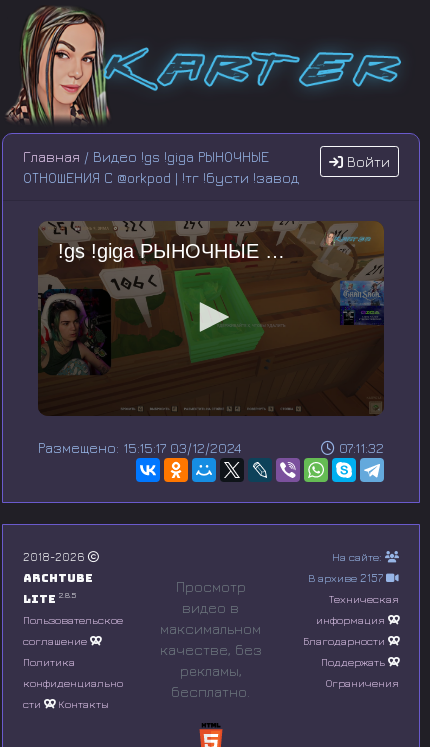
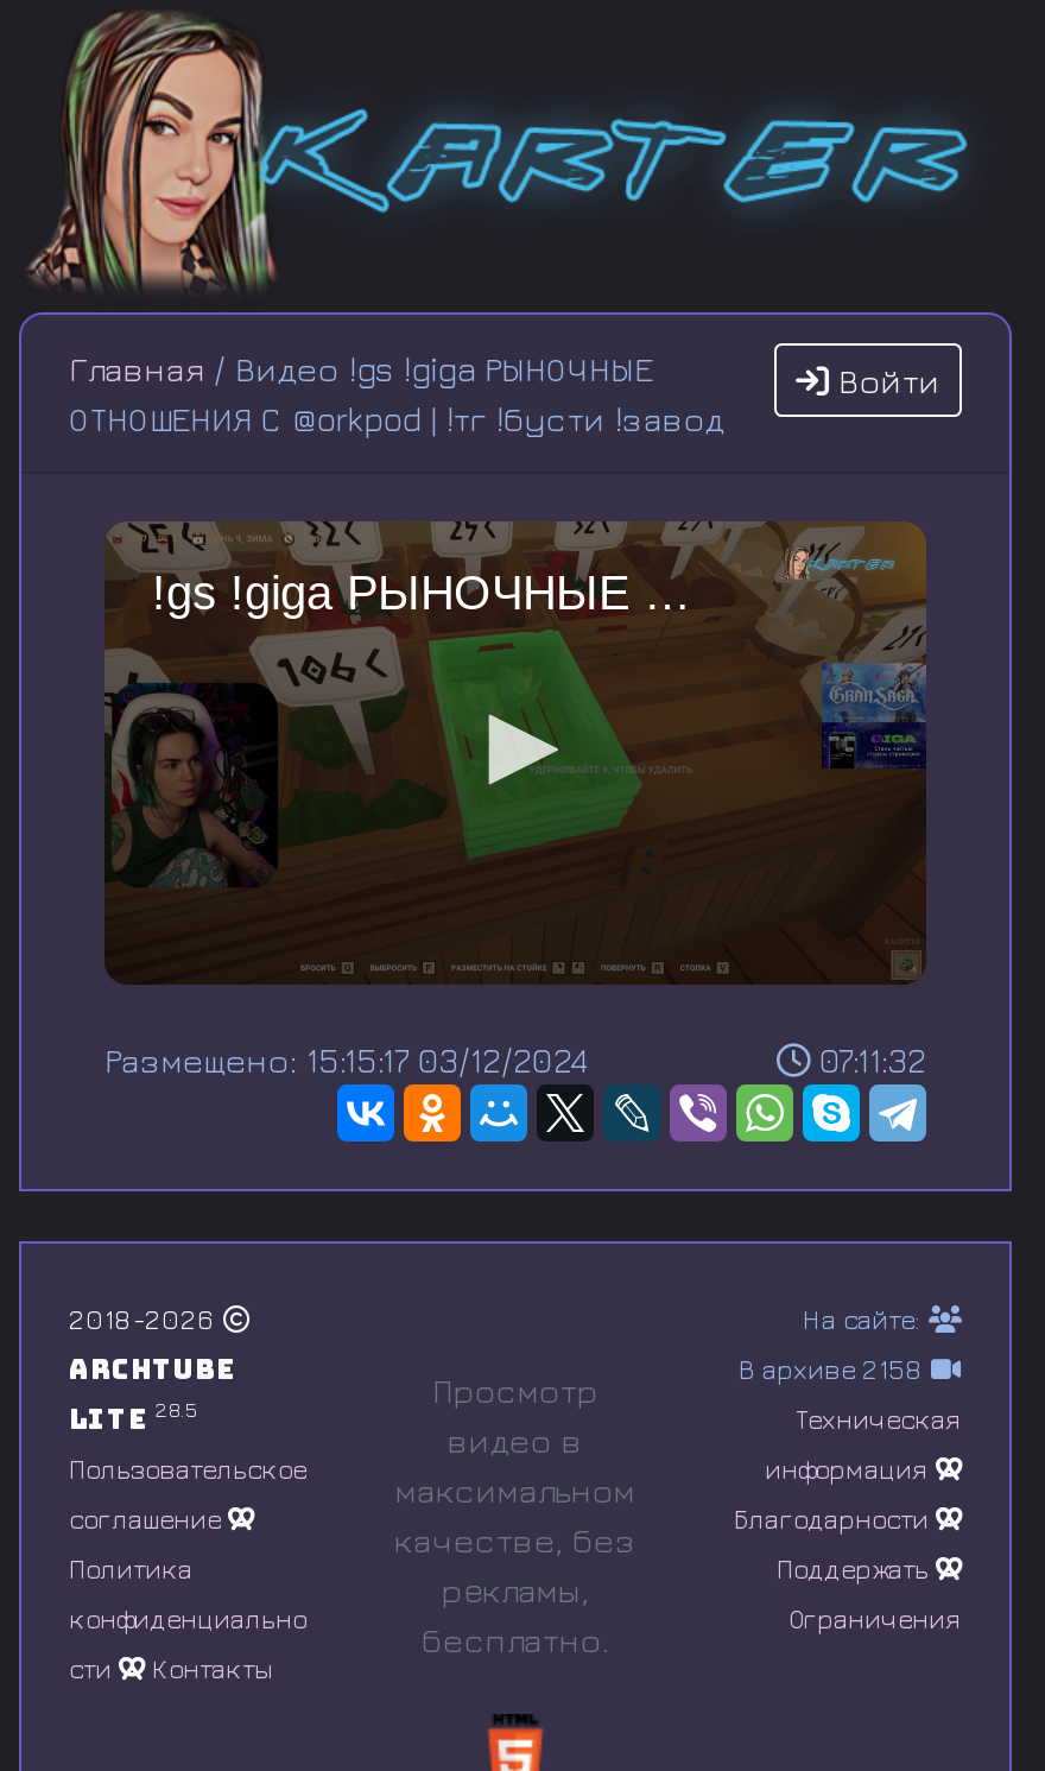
[308,571,386,584] В архиве 2157 -> [739,1352,931,1383] В архиве 2158

